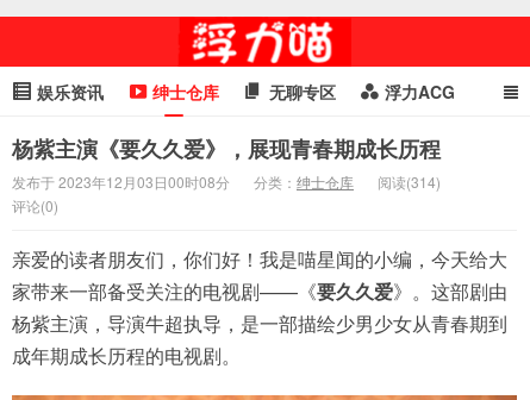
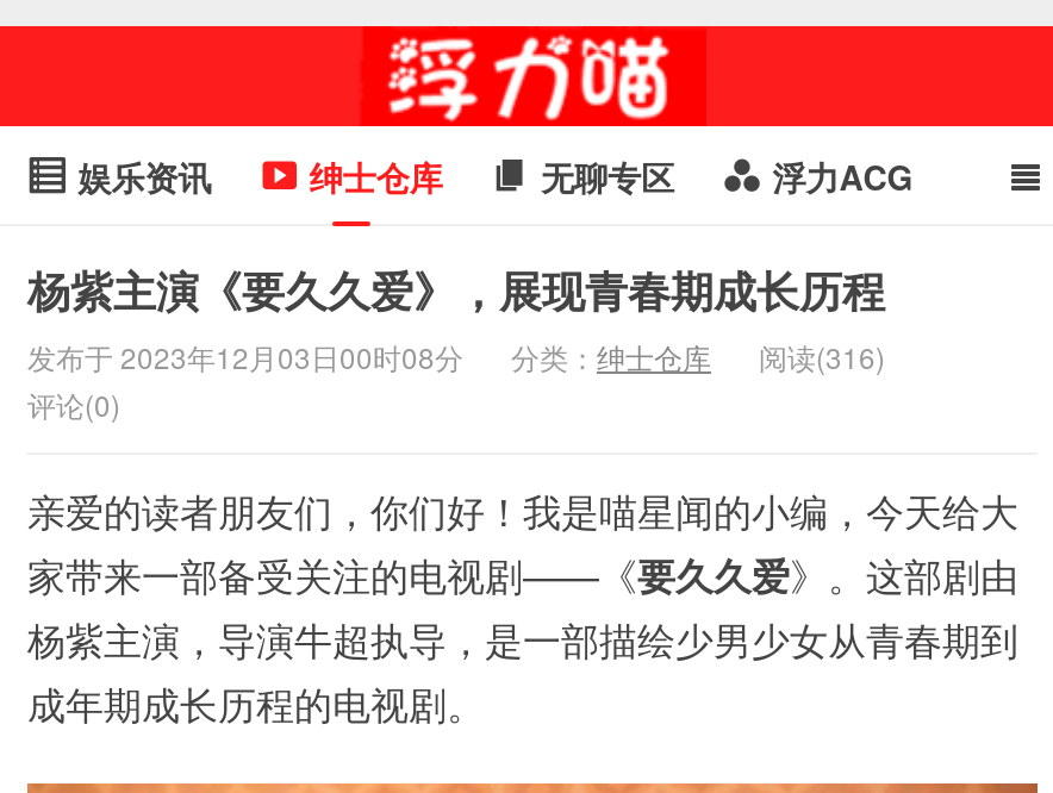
[378,171,441,192] 阅读(314) -> [759,336,885,376] 阅读(316)

